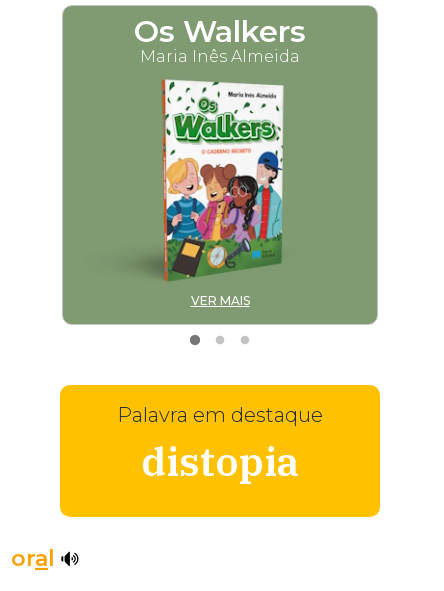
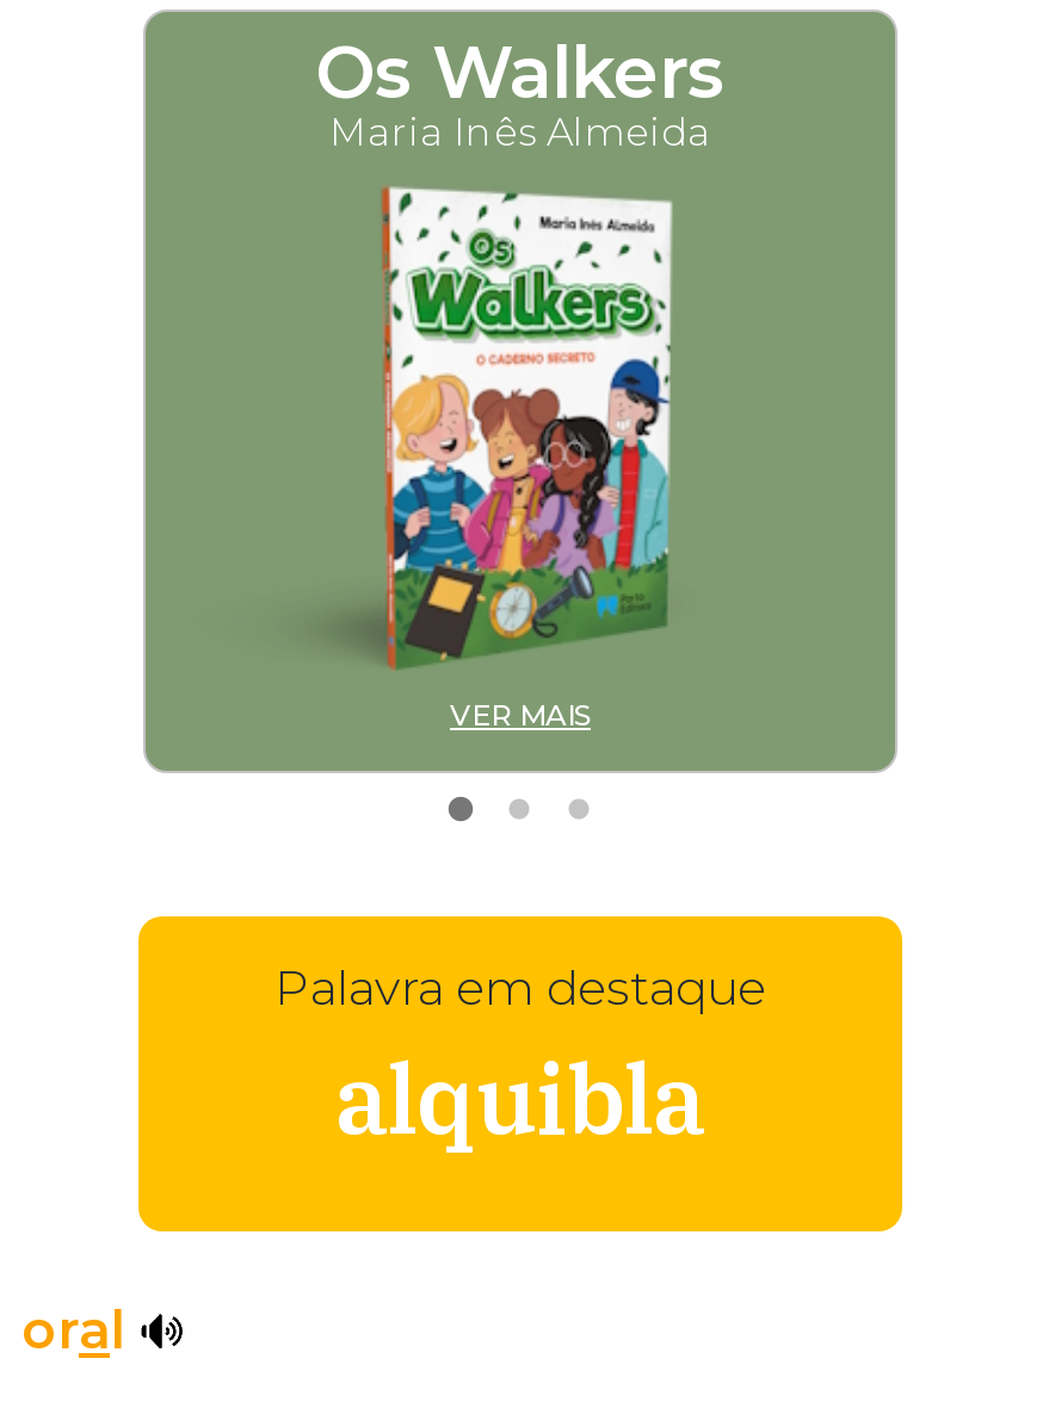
[141,435,299,487] distopia -> [335,1036,705,1160] alquibla

